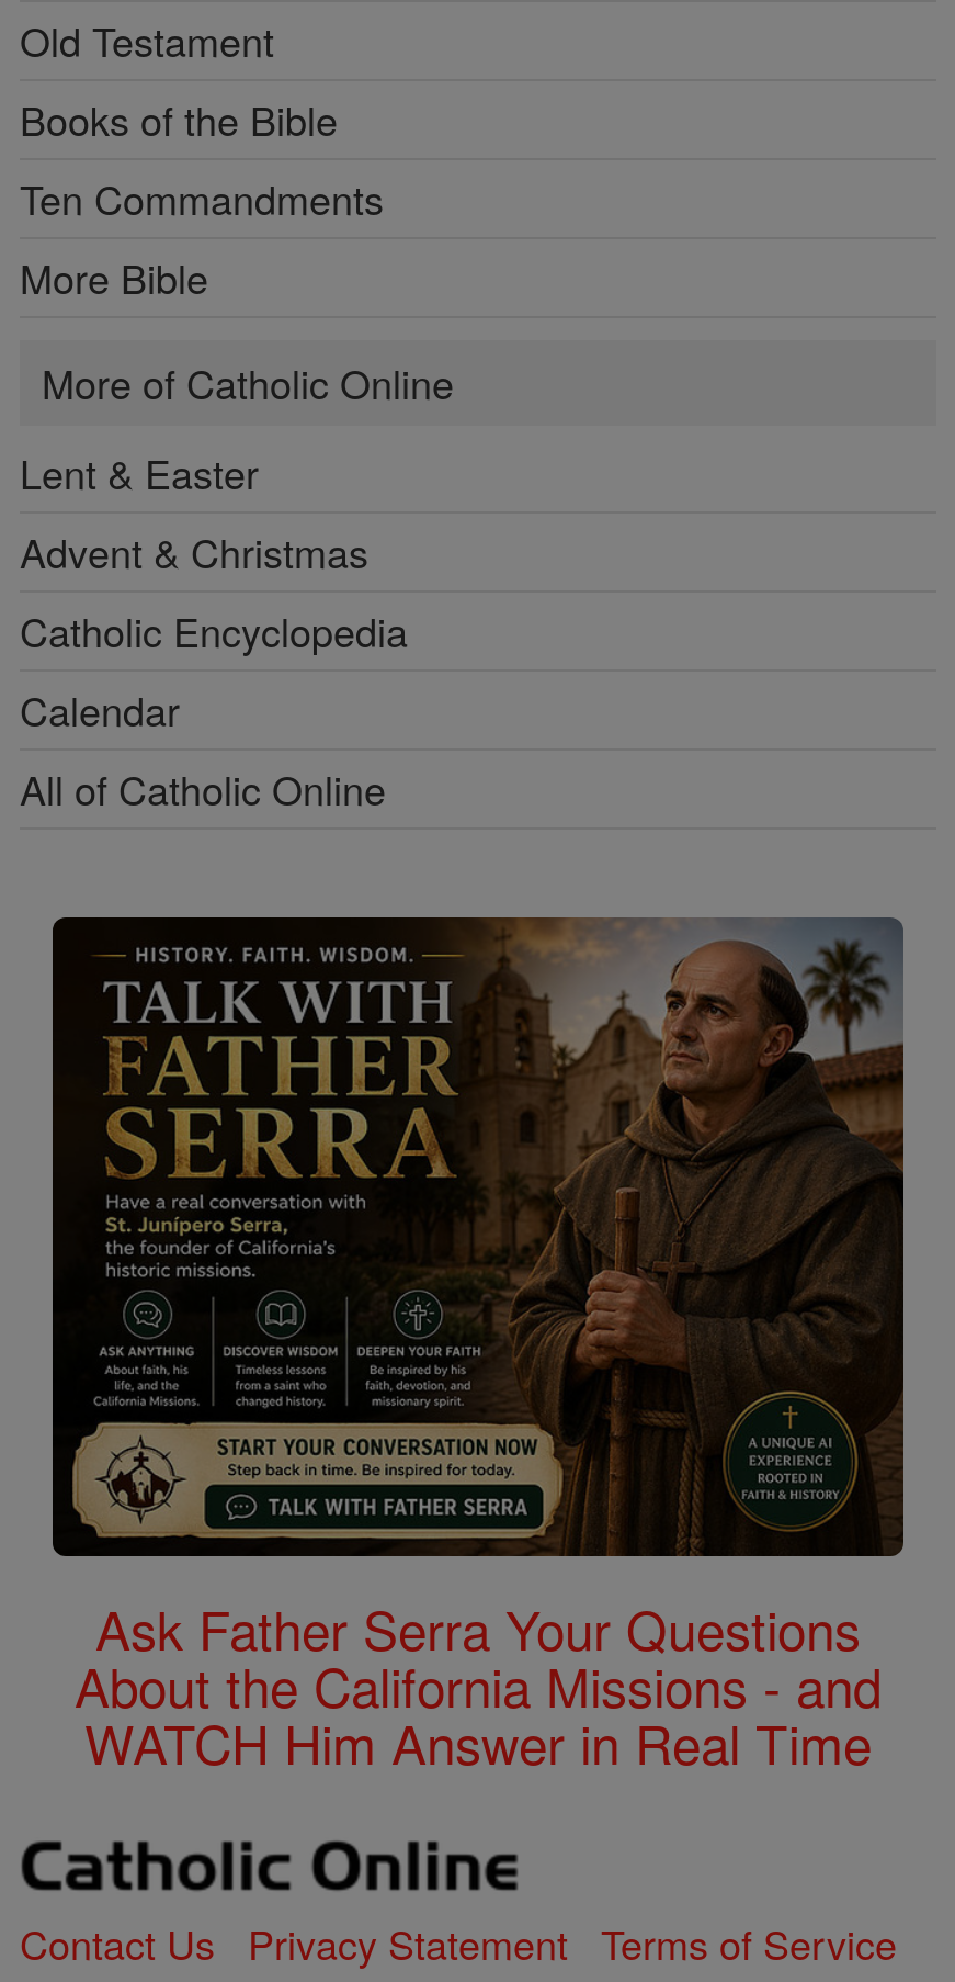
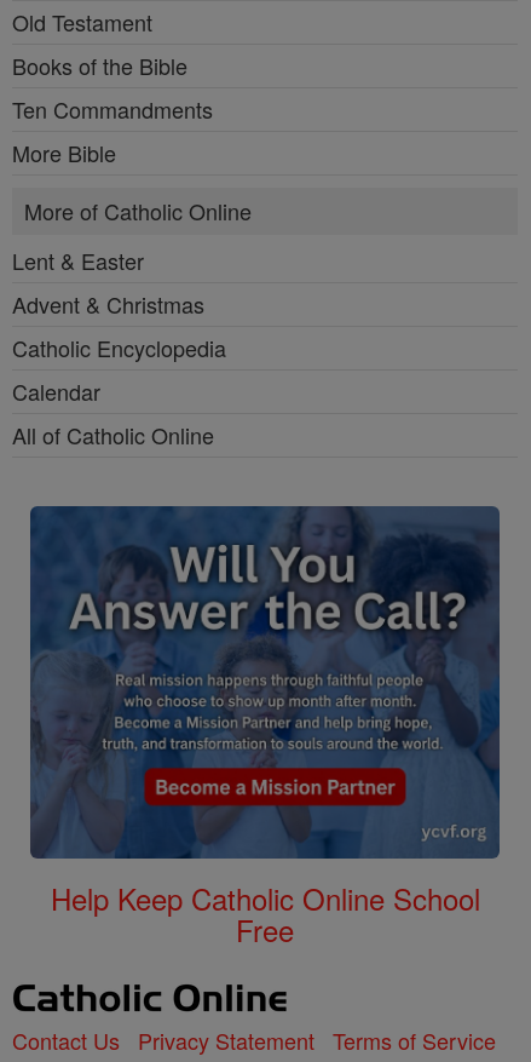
[50,915,906,1780] [image] | Ask Father Serra Your Questions | About the California Missions - and | WATCH Him Answer in Real Time -> [29,505,501,950] [image] | Help Keep Catholic Online School | Free

